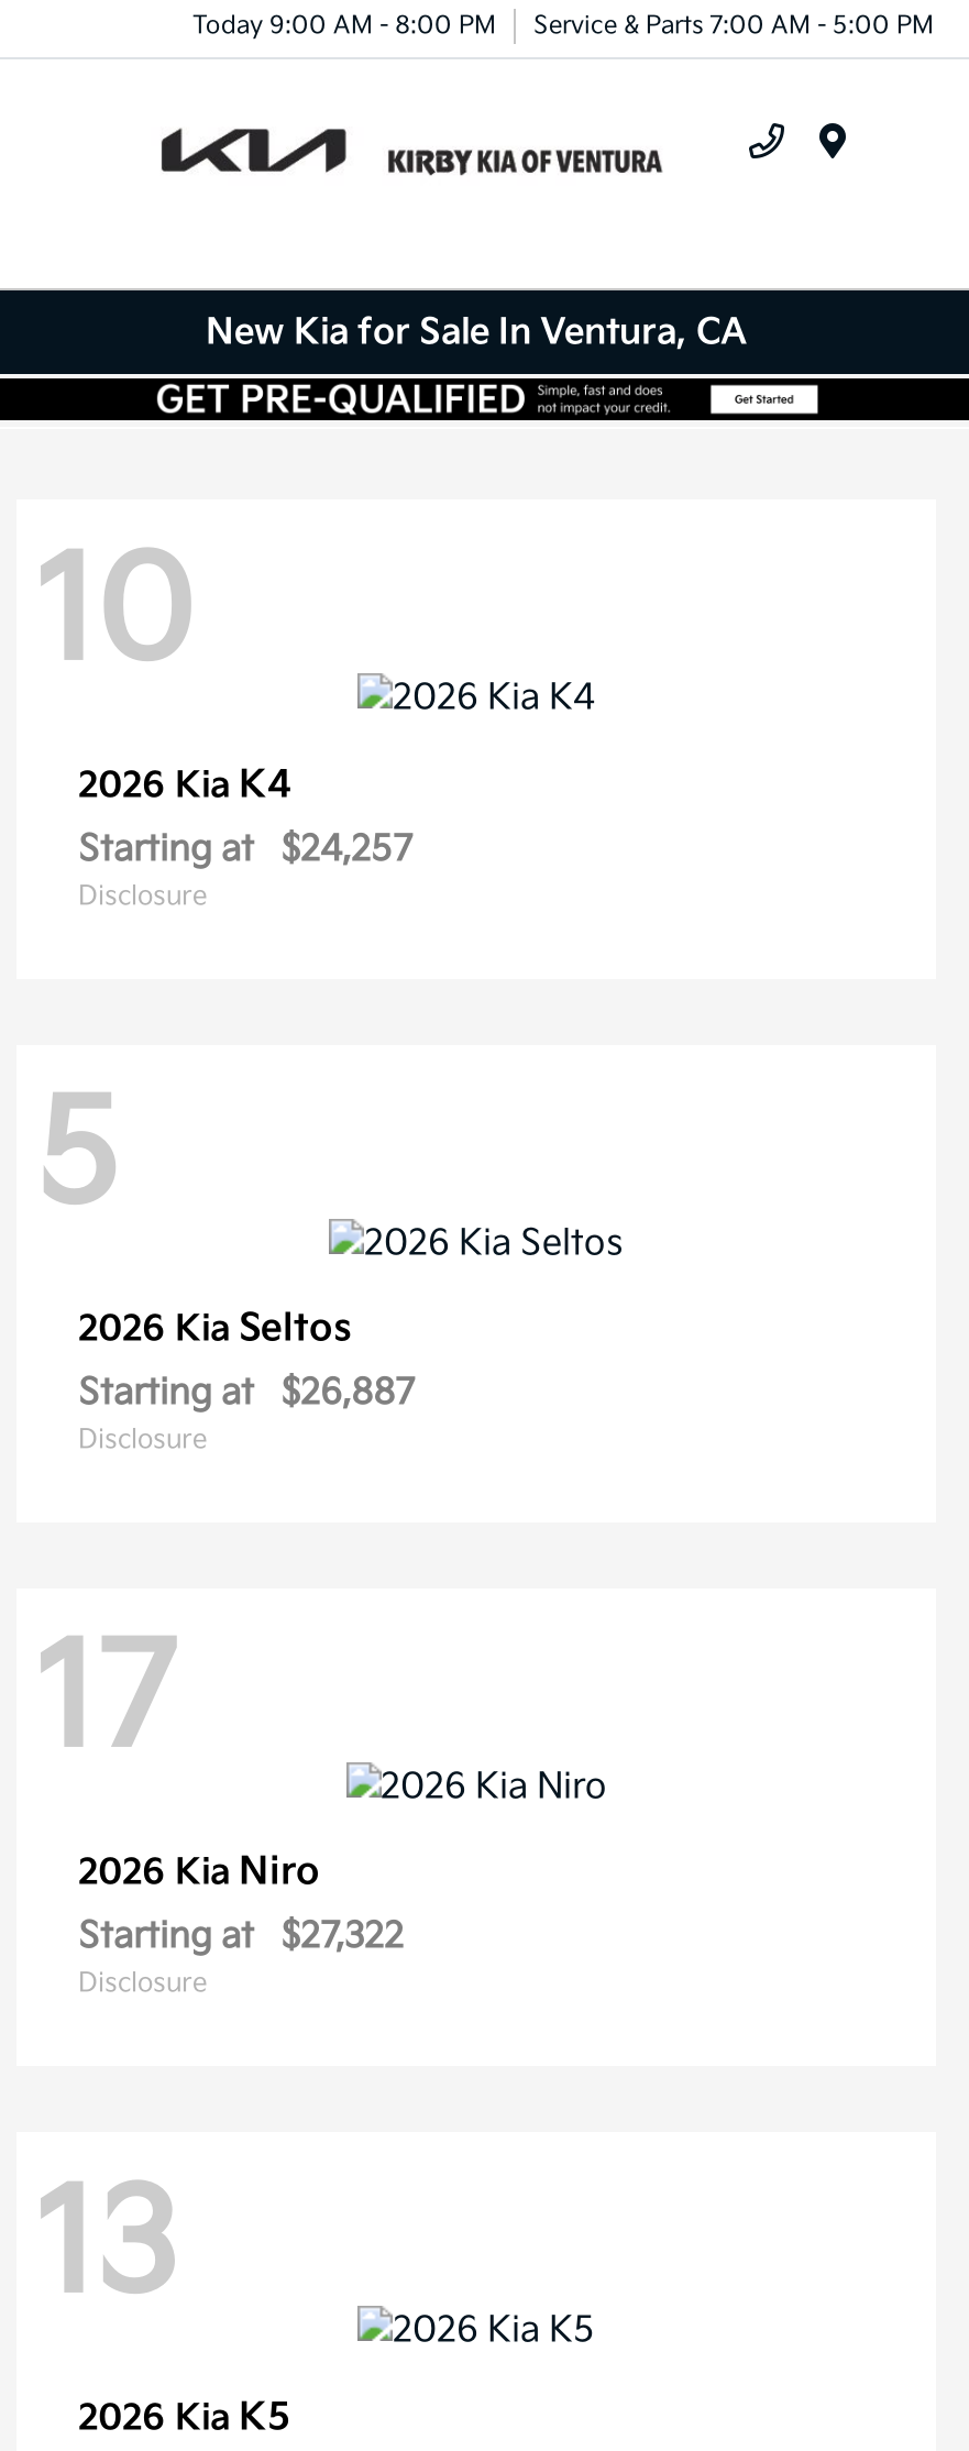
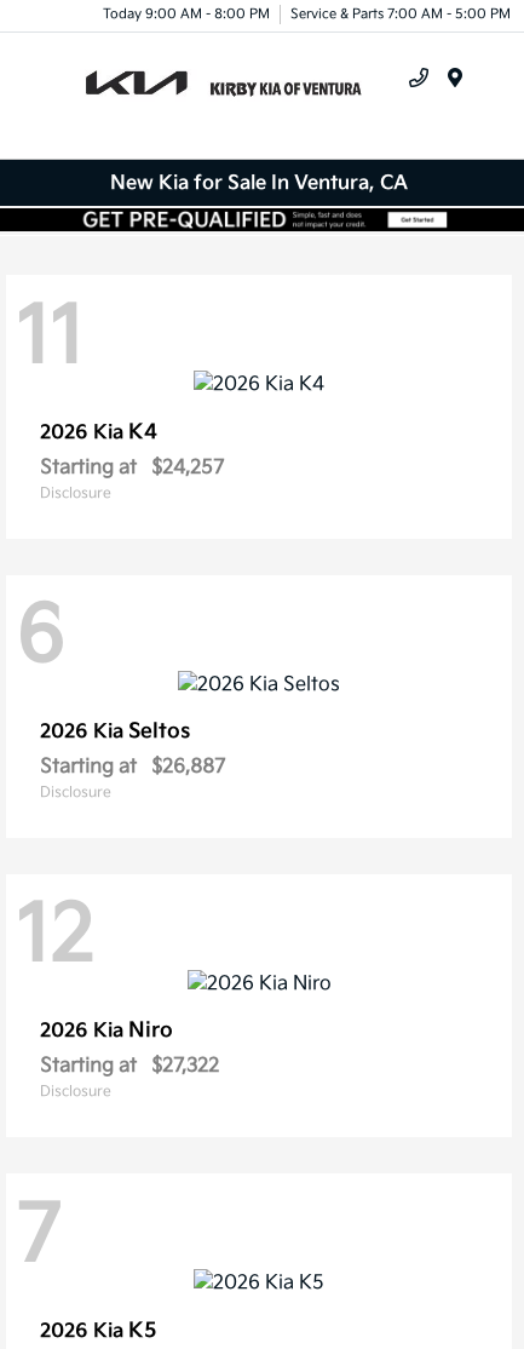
[34,530,192,699] 10 -> [16,291,84,385] 11
[34,1074,120,1243] 5 -> [16,591,63,684] 6
[34,1618,175,1787] 17 -> [16,891,93,984] 12
[34,2162,177,2332] 13 -> [16,1190,59,1283] 7

